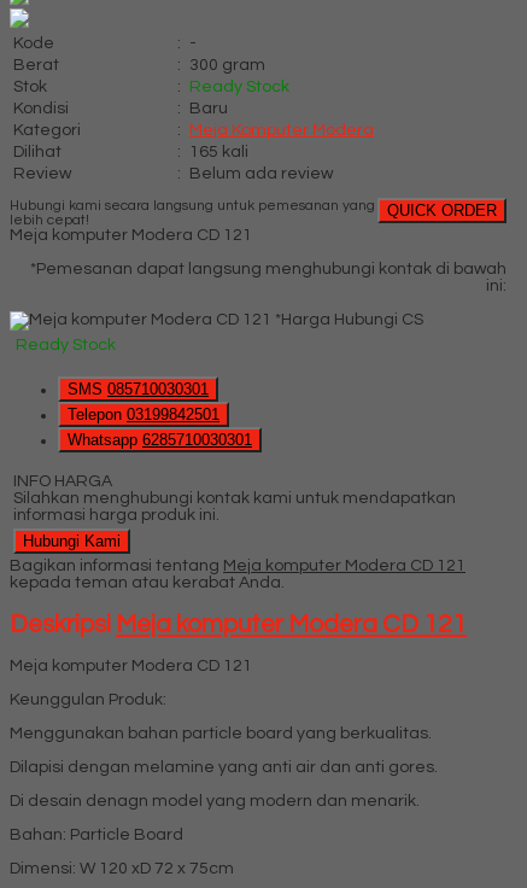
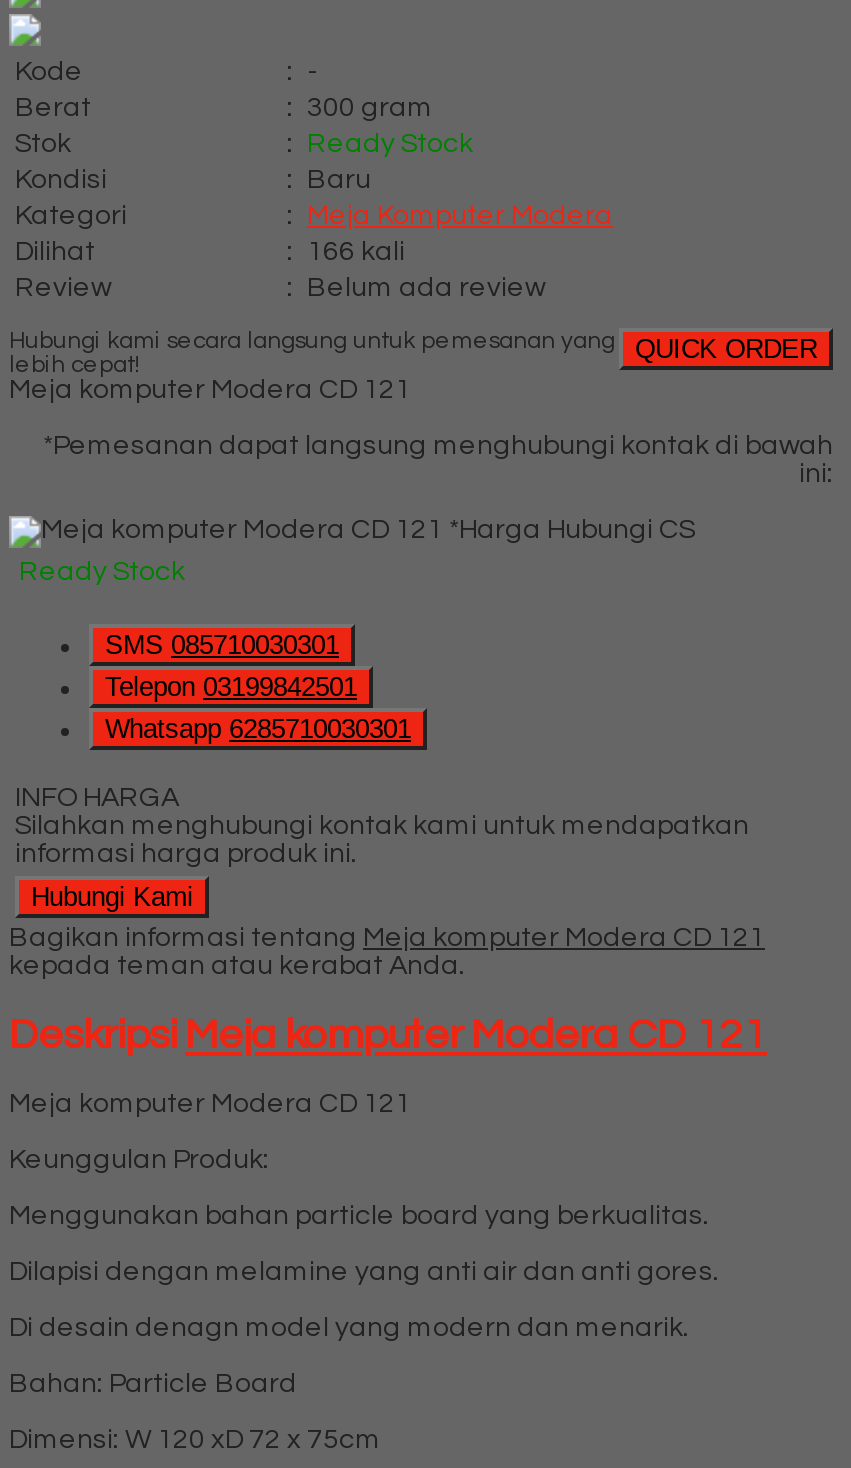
[177,143,248,160] : 165 kali -> [287,237,405,265] : 166 kali

